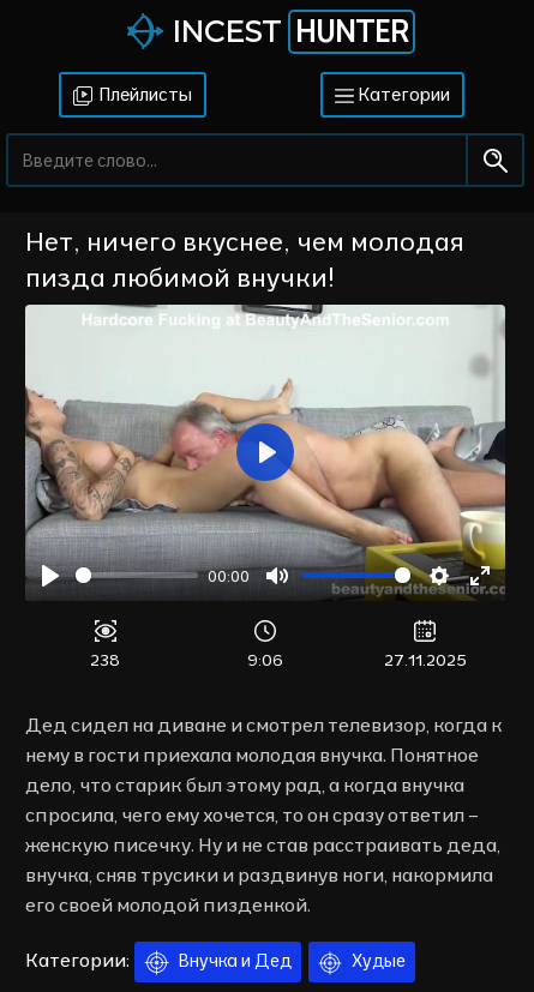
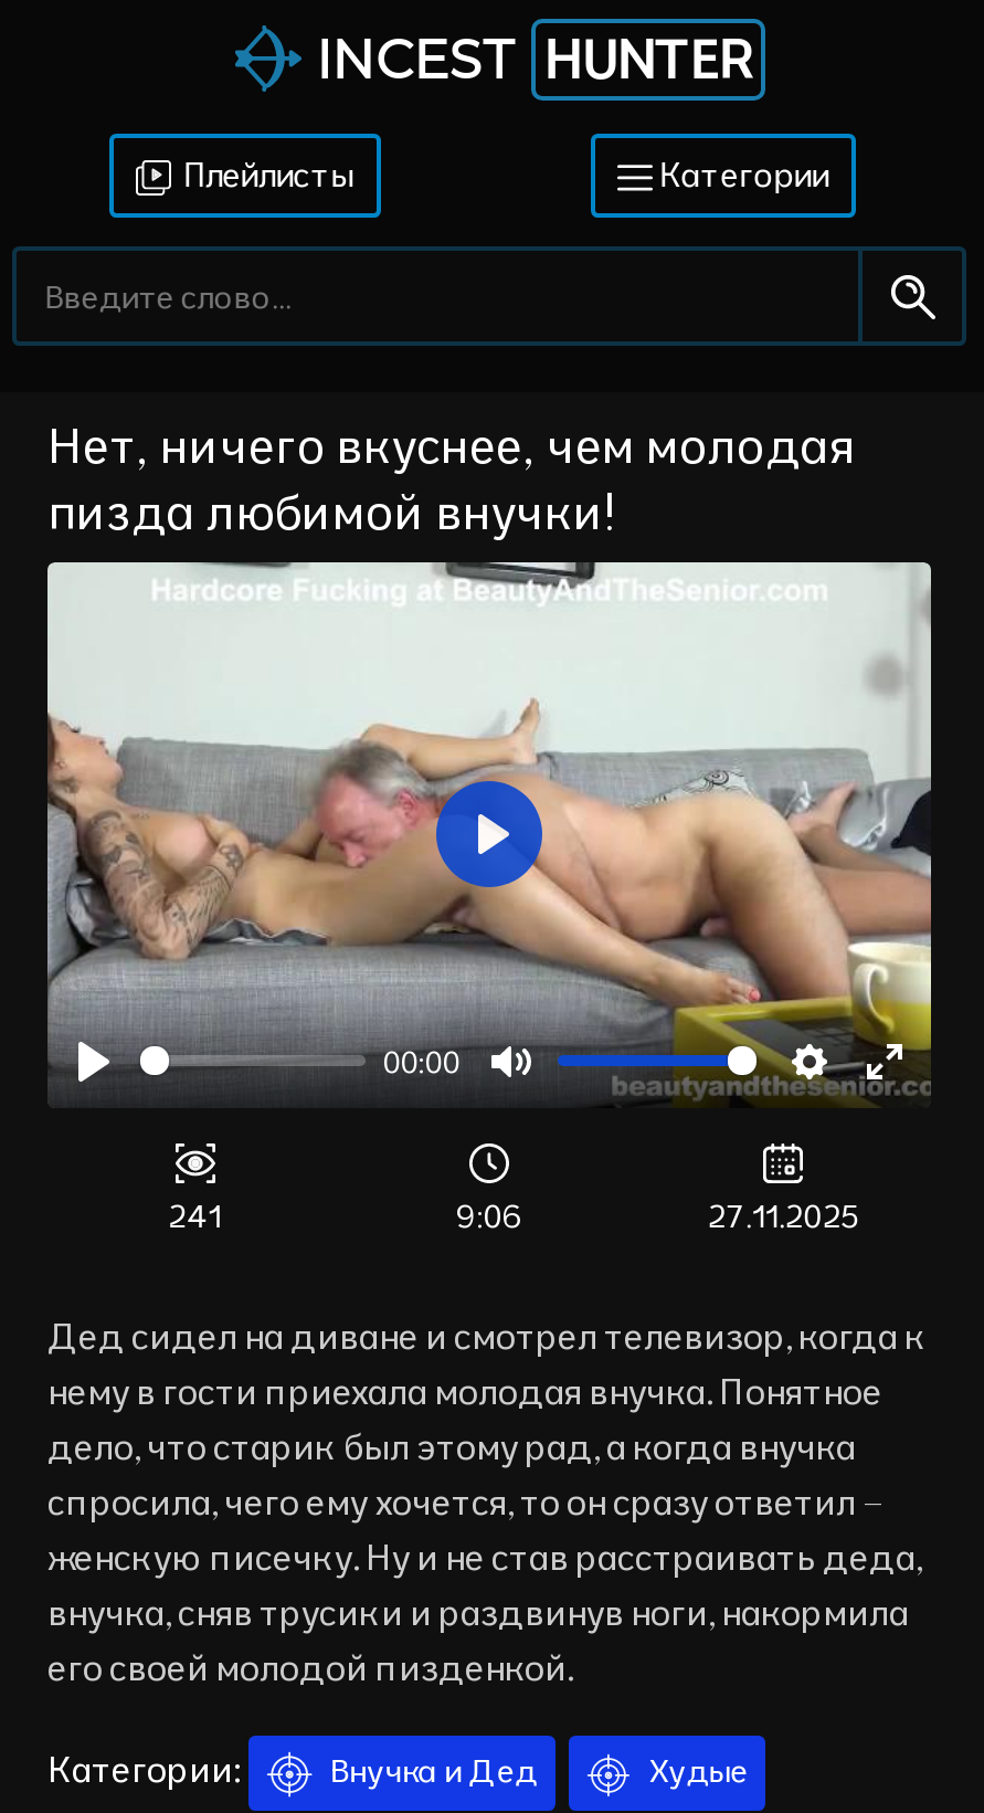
[90,649,120,671] 238 -> [168,1197,221,1236] 241

